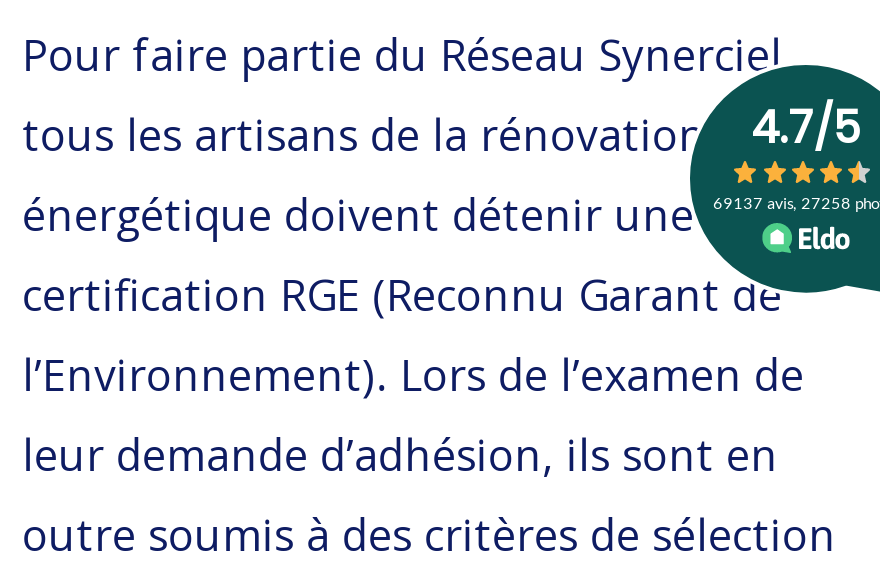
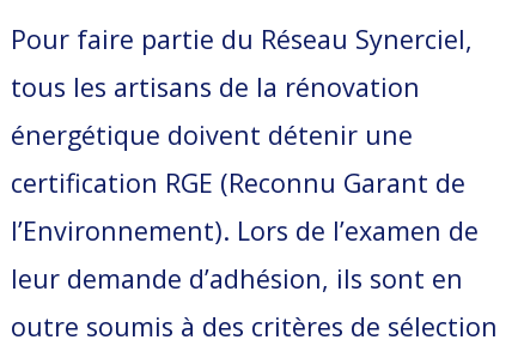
[688,63,874,295] [image] -> none

